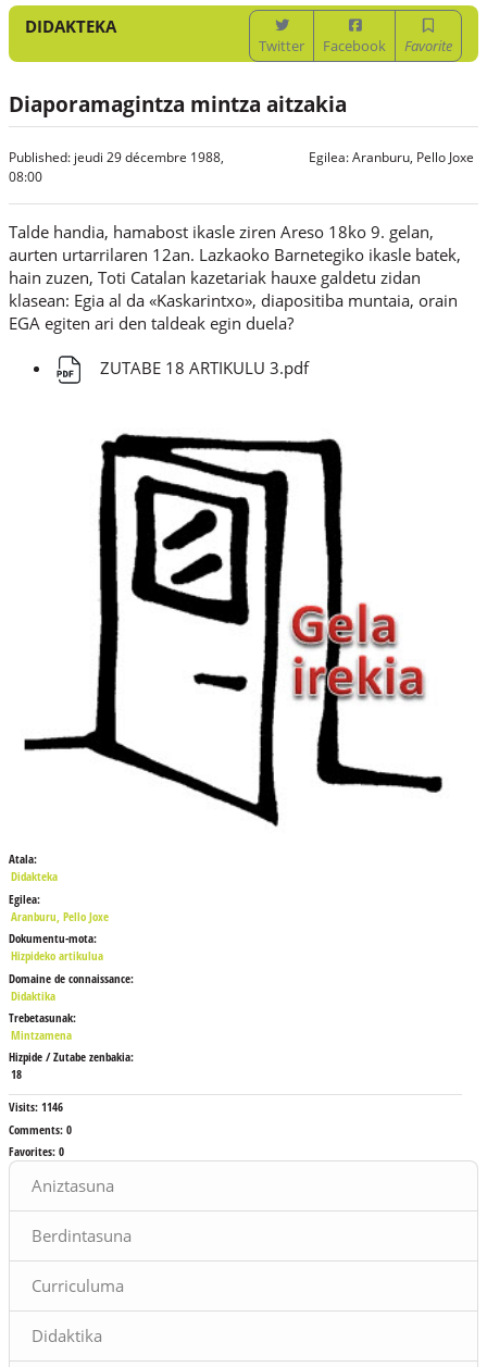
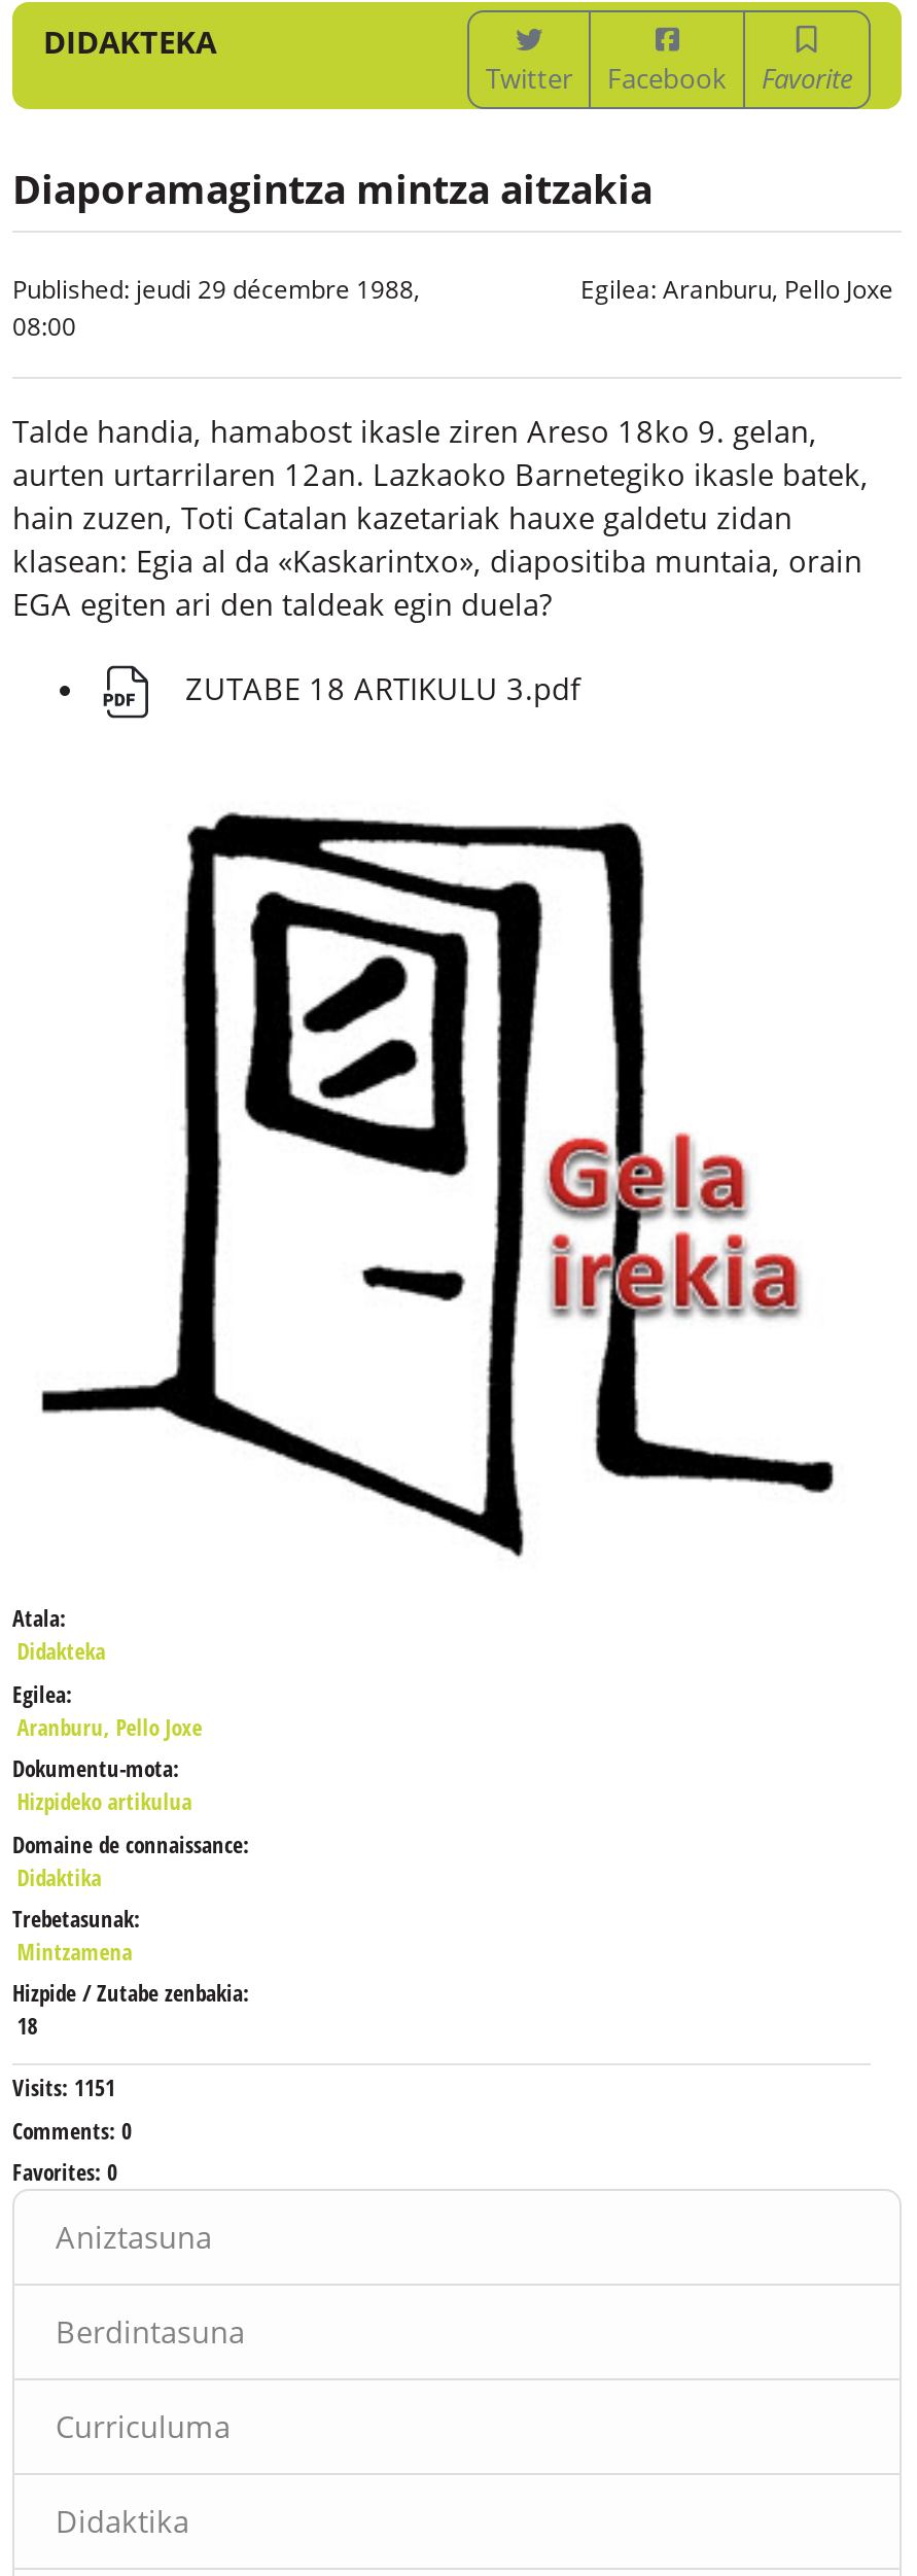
[9,1099,63,1115] Visits: 1146 -> [12,2072,115,2103] Visits: 1151

